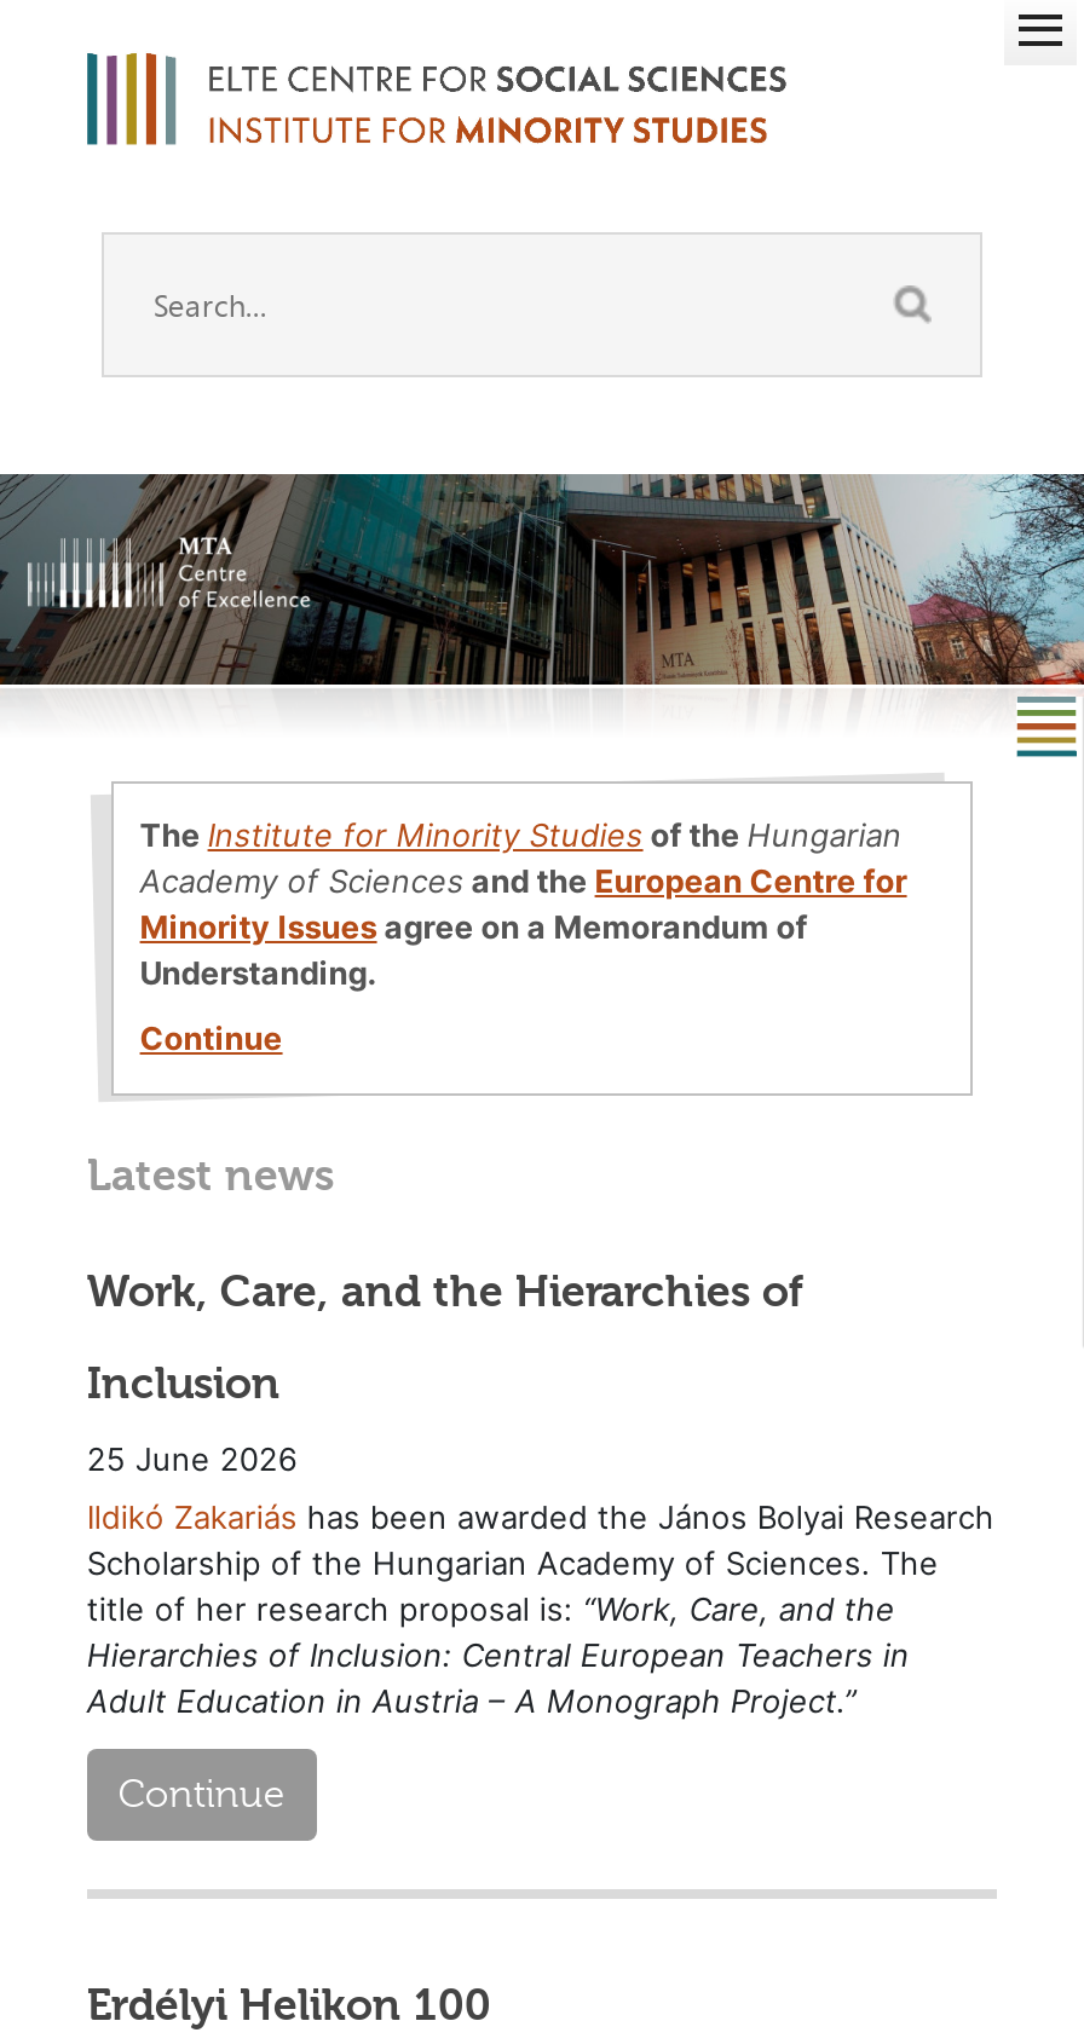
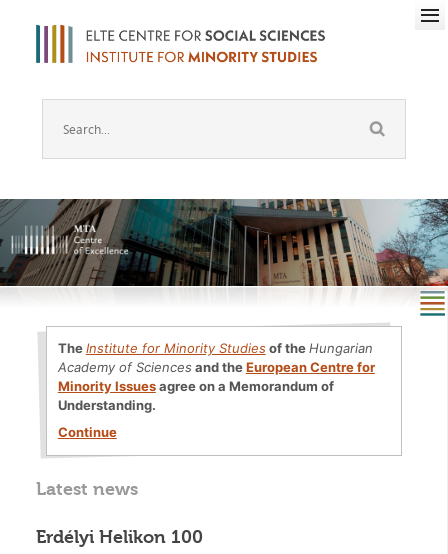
[87,1264,994,1815] Work, Care, and the Hierarchies of | Inclusion | 25 June 2026 | Ildikó Zakariás has been awarded the János Bolyai Research | Scholarship of the Hungarian Academy of Sciences. The | title of her research proposal is: “Work, Care, and the | Hierarchies of Inclusion: Central European Teachers in | Adult Education in Austria – A Monograph Project.” | Continue -> none

